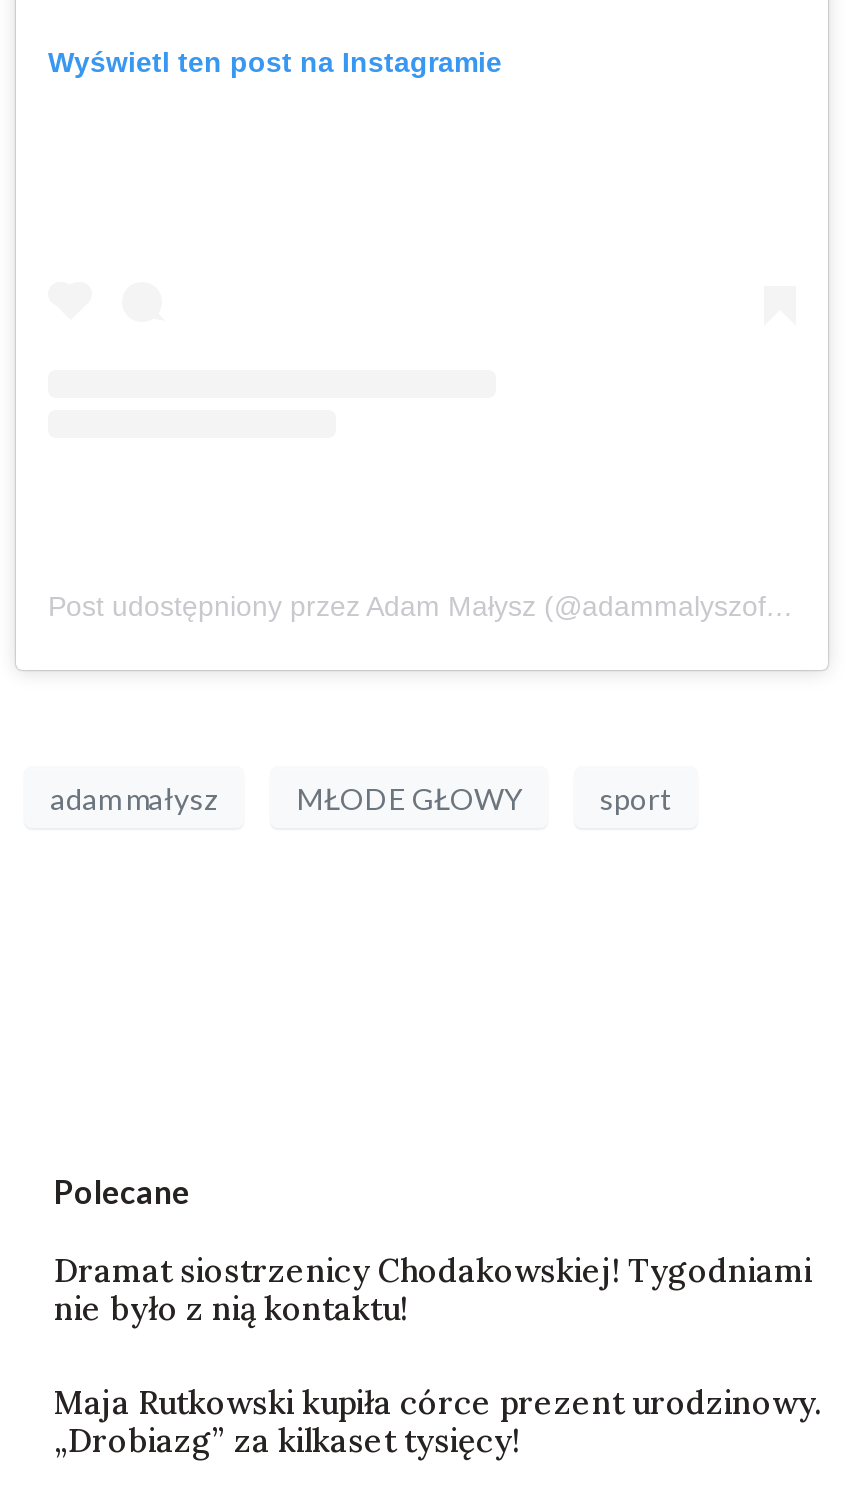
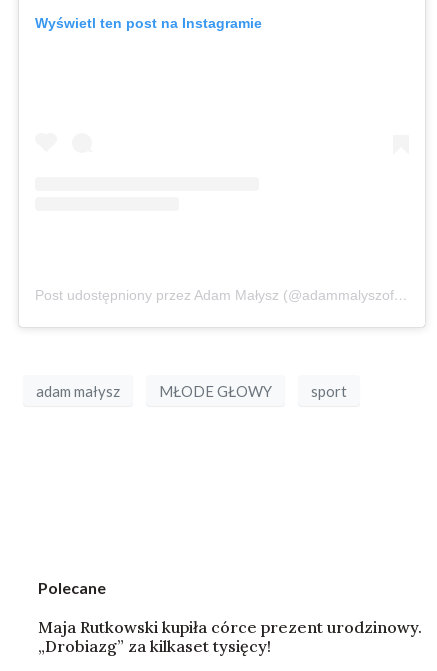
[54,1251,812,1329] Dramat siostrzenicy Chodakowskiej! Tygodniami | nie było z nią kontaktu! -> none

